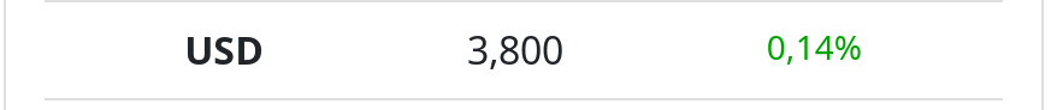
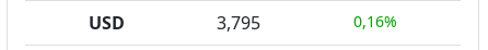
[467,25,563,77] 3,800 -> [217,11,261,35] 3,795
[766,25,863,70] 0,14% -> [353,11,397,32] 0,16%

